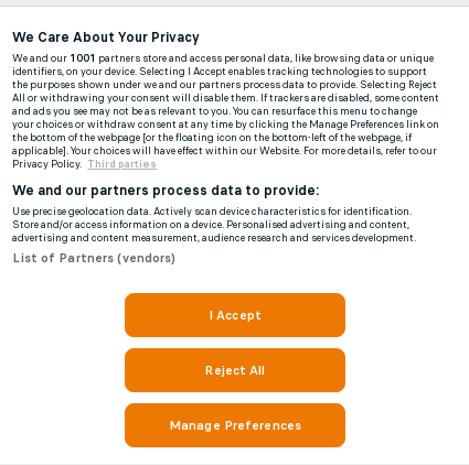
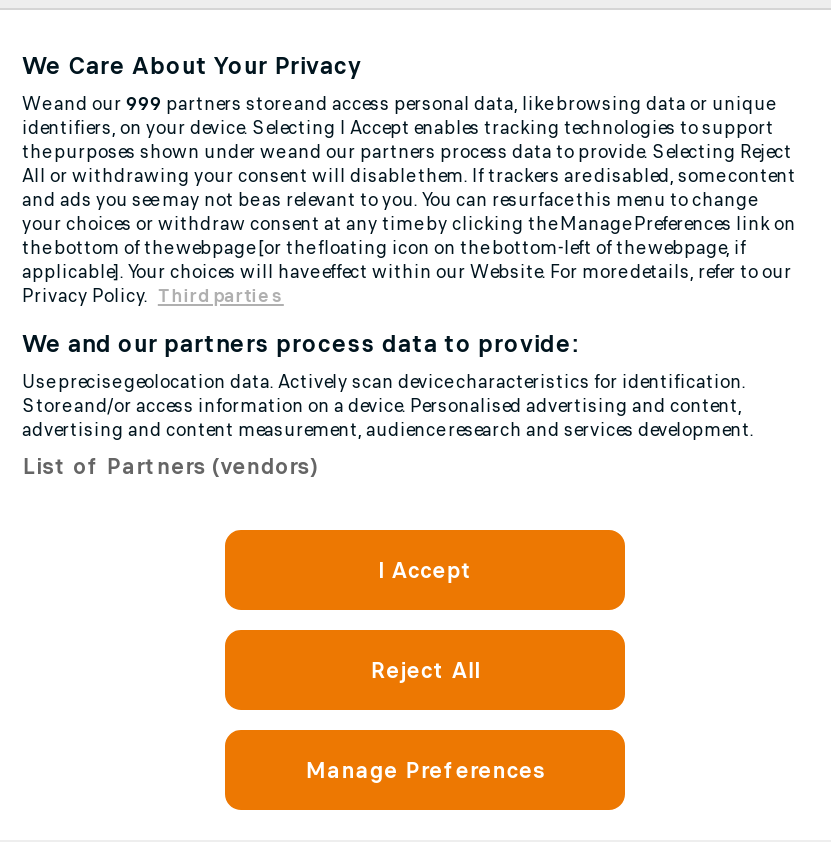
[13,52,434,65] We and our 1001 partners store and access personal data, like browsing data or unique -> [22,92,774,116] We and our 999 partners store and access personal data, like browsing data or unique

